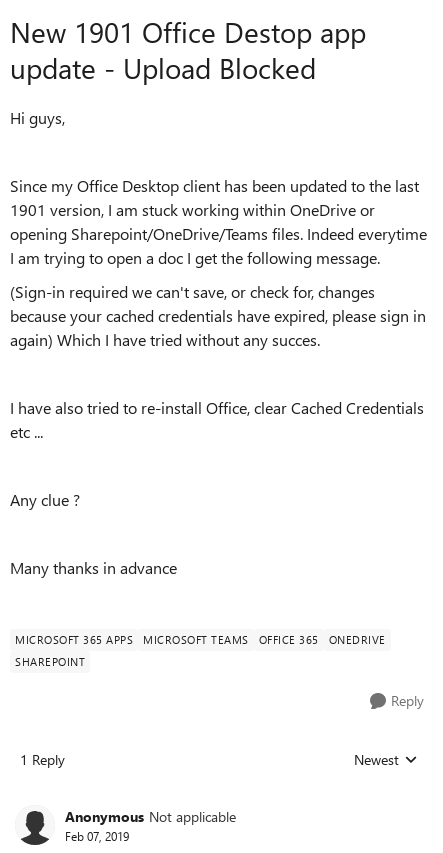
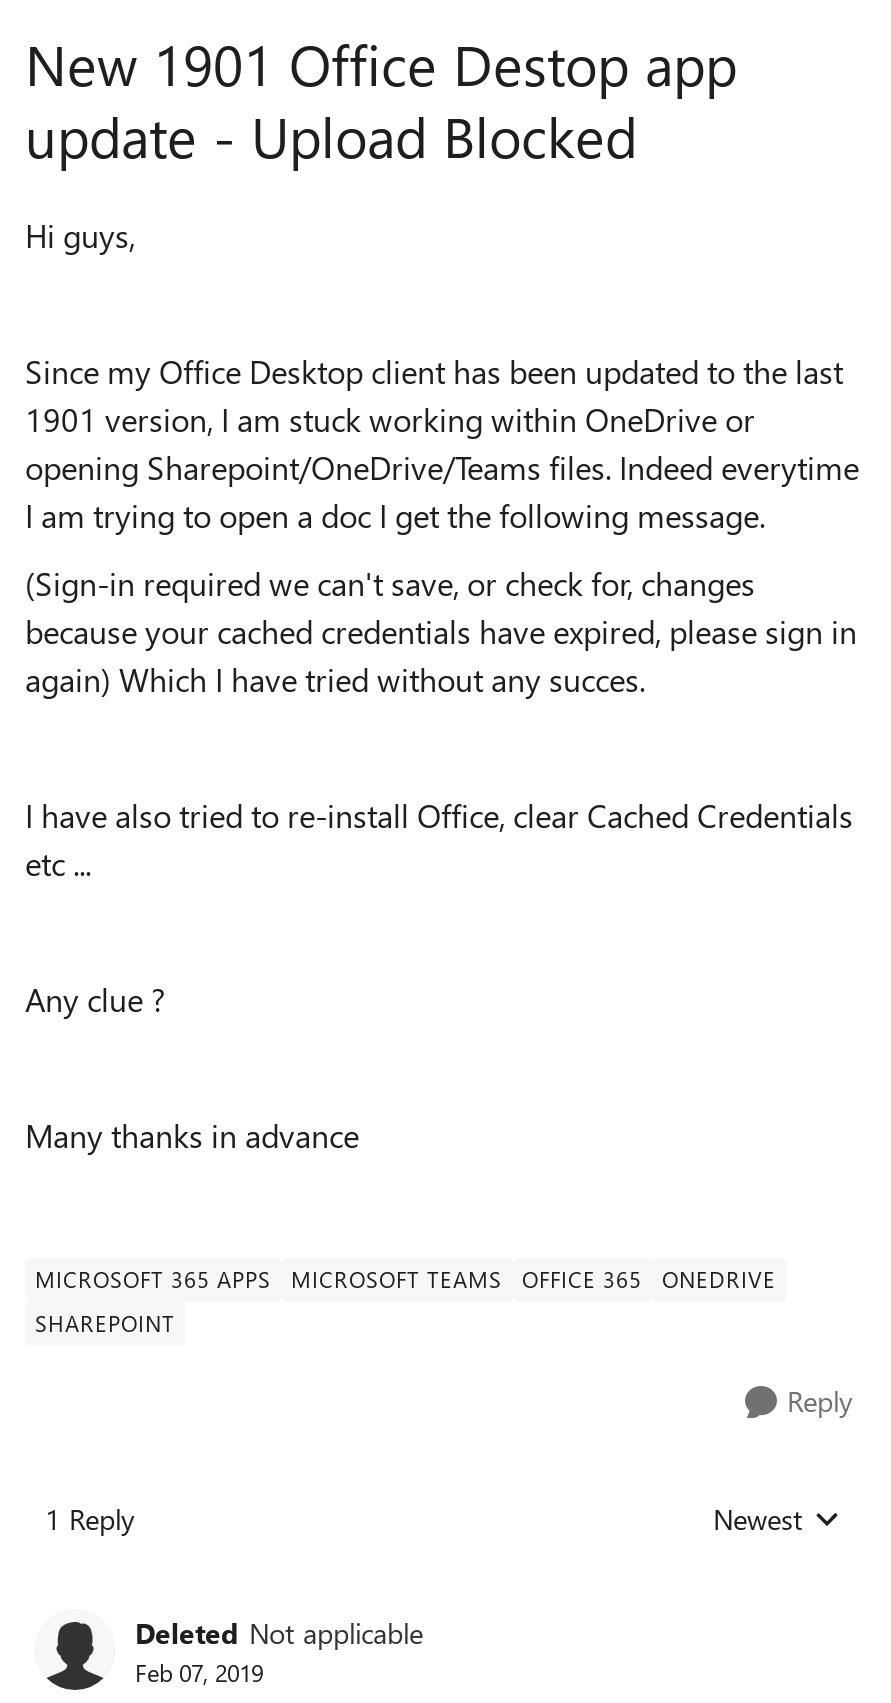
[65,806,236,825] Anonymous Not applicable -> [135,1613,423,1651] Deleted Not applicable

